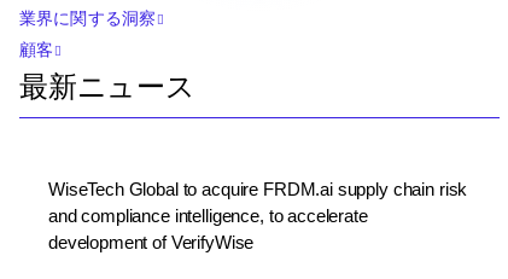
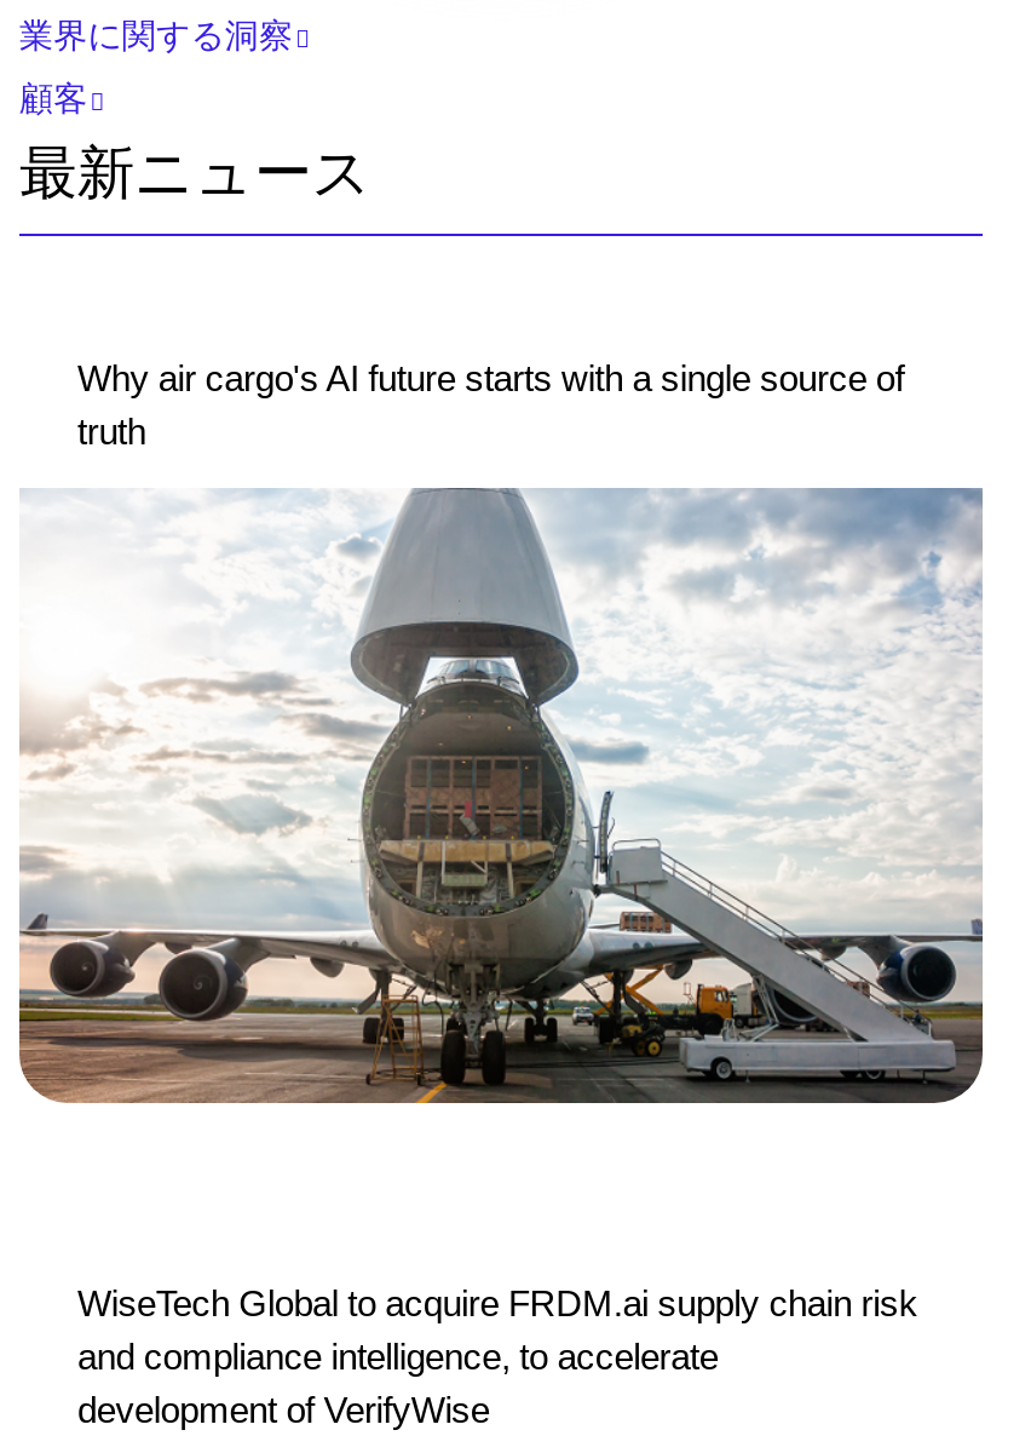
none -> [17,486,985,1105] [image]
none -> [77,357,904,452] Why air cargo's AI future starts with a single source of | truth

